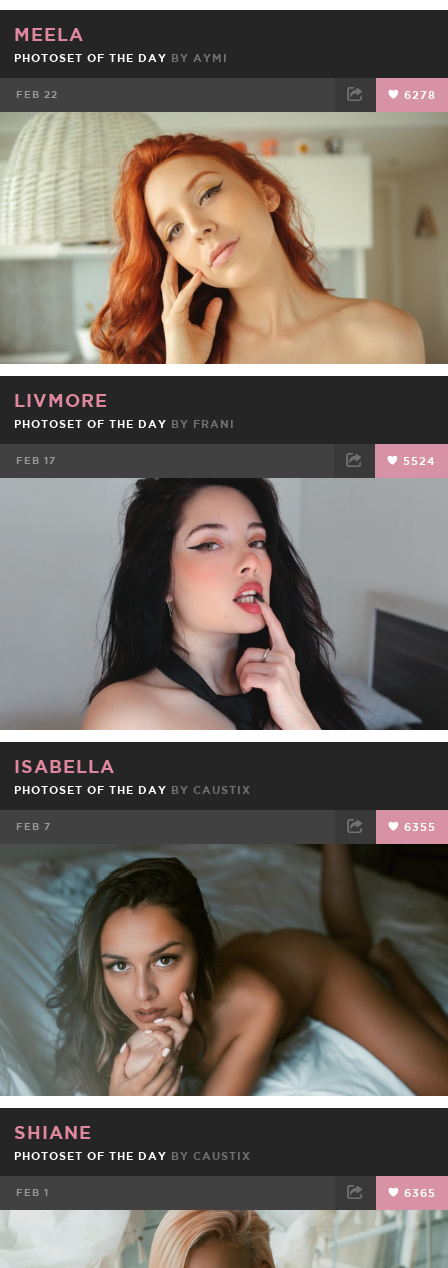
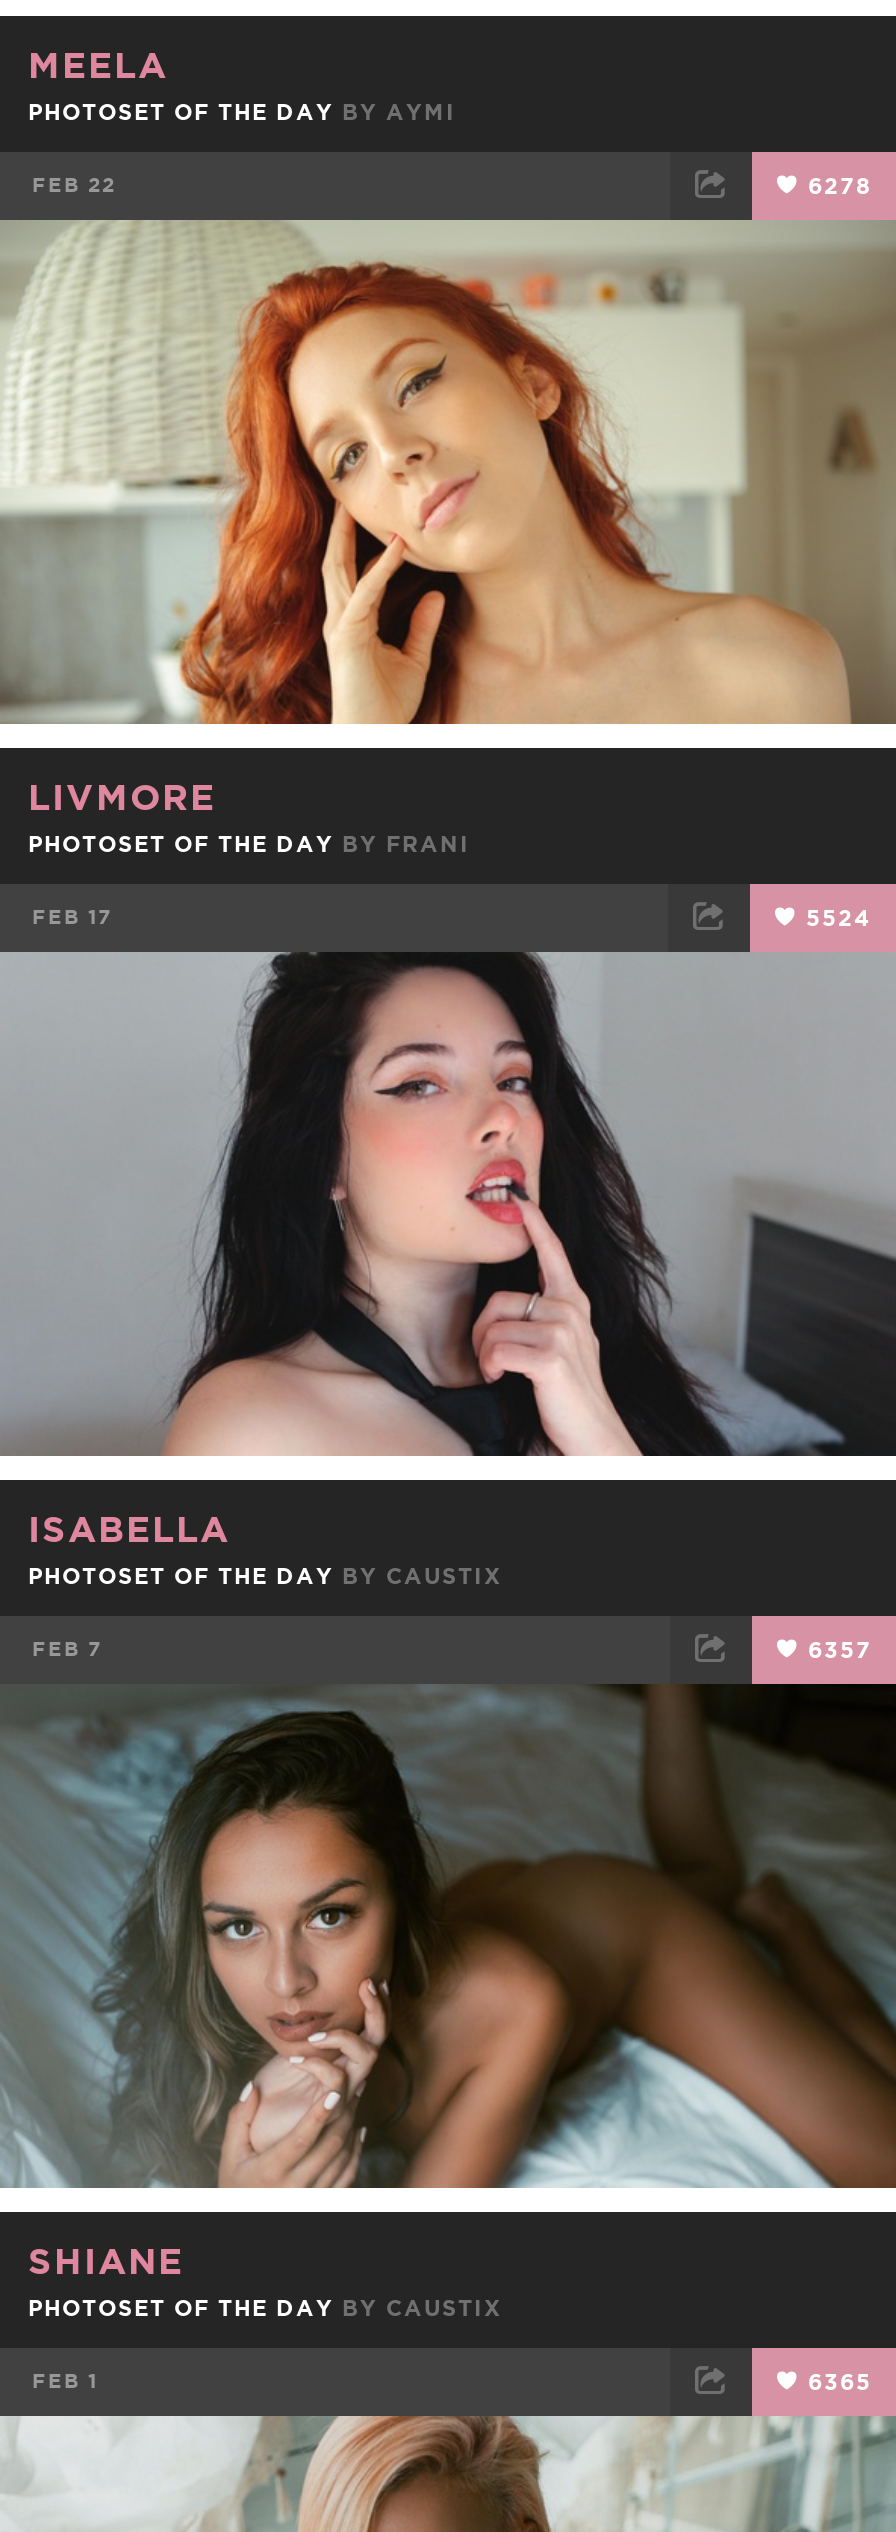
[400,821,436,833] 6355 -> [800,1639,872,1663] 6357

